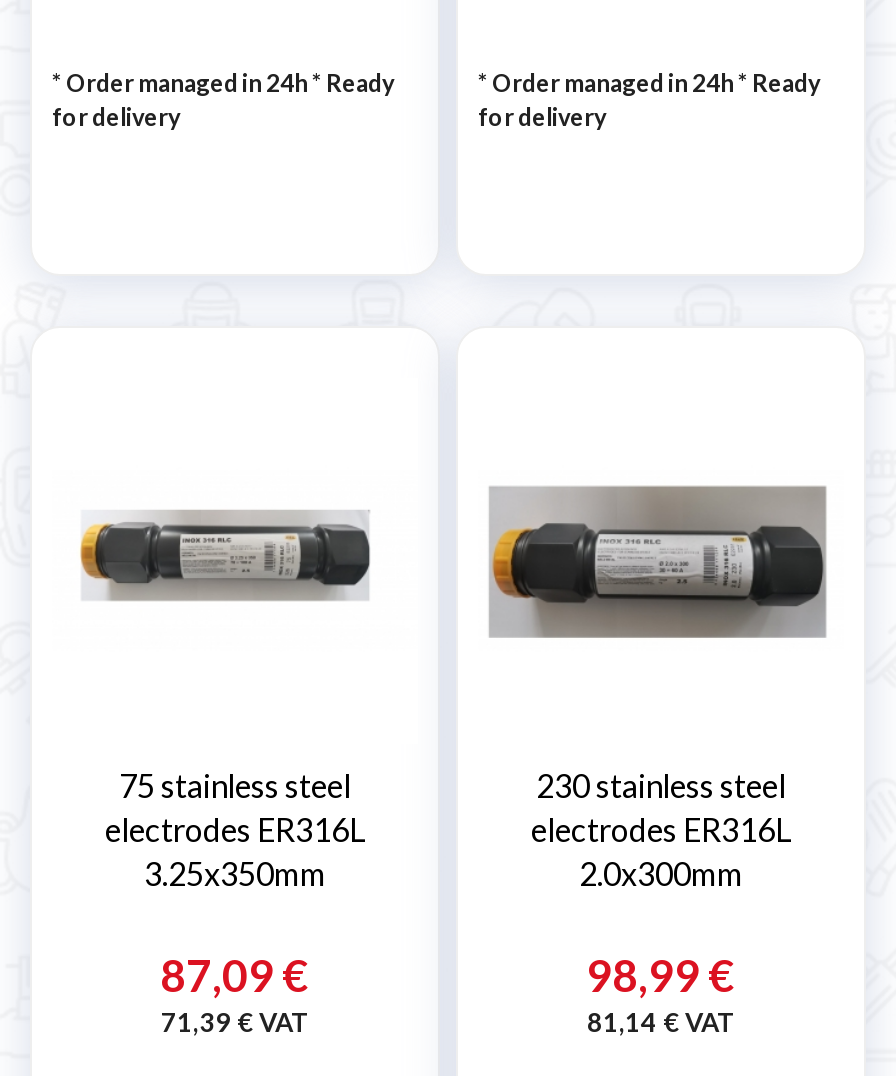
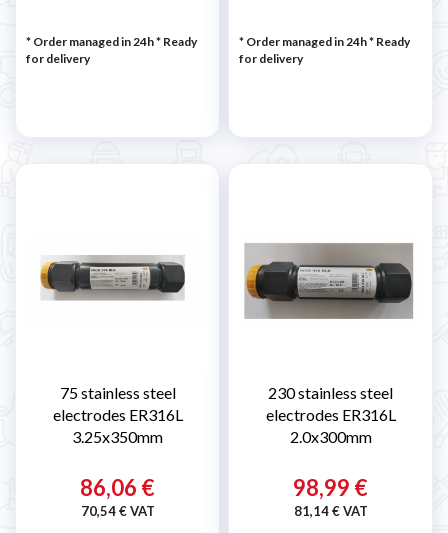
[160,947,310,1001] 87,09 € -> [80,474,155,501] 86,06 €
[161,1005,309,1037] 71,39 € VAT -> [80,503,154,519] 70,54 € VAT

